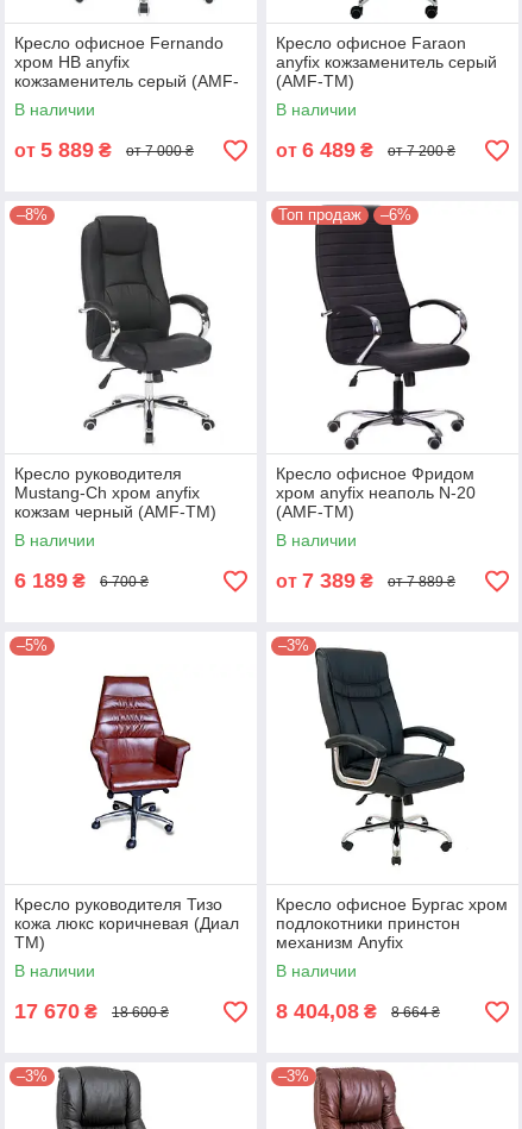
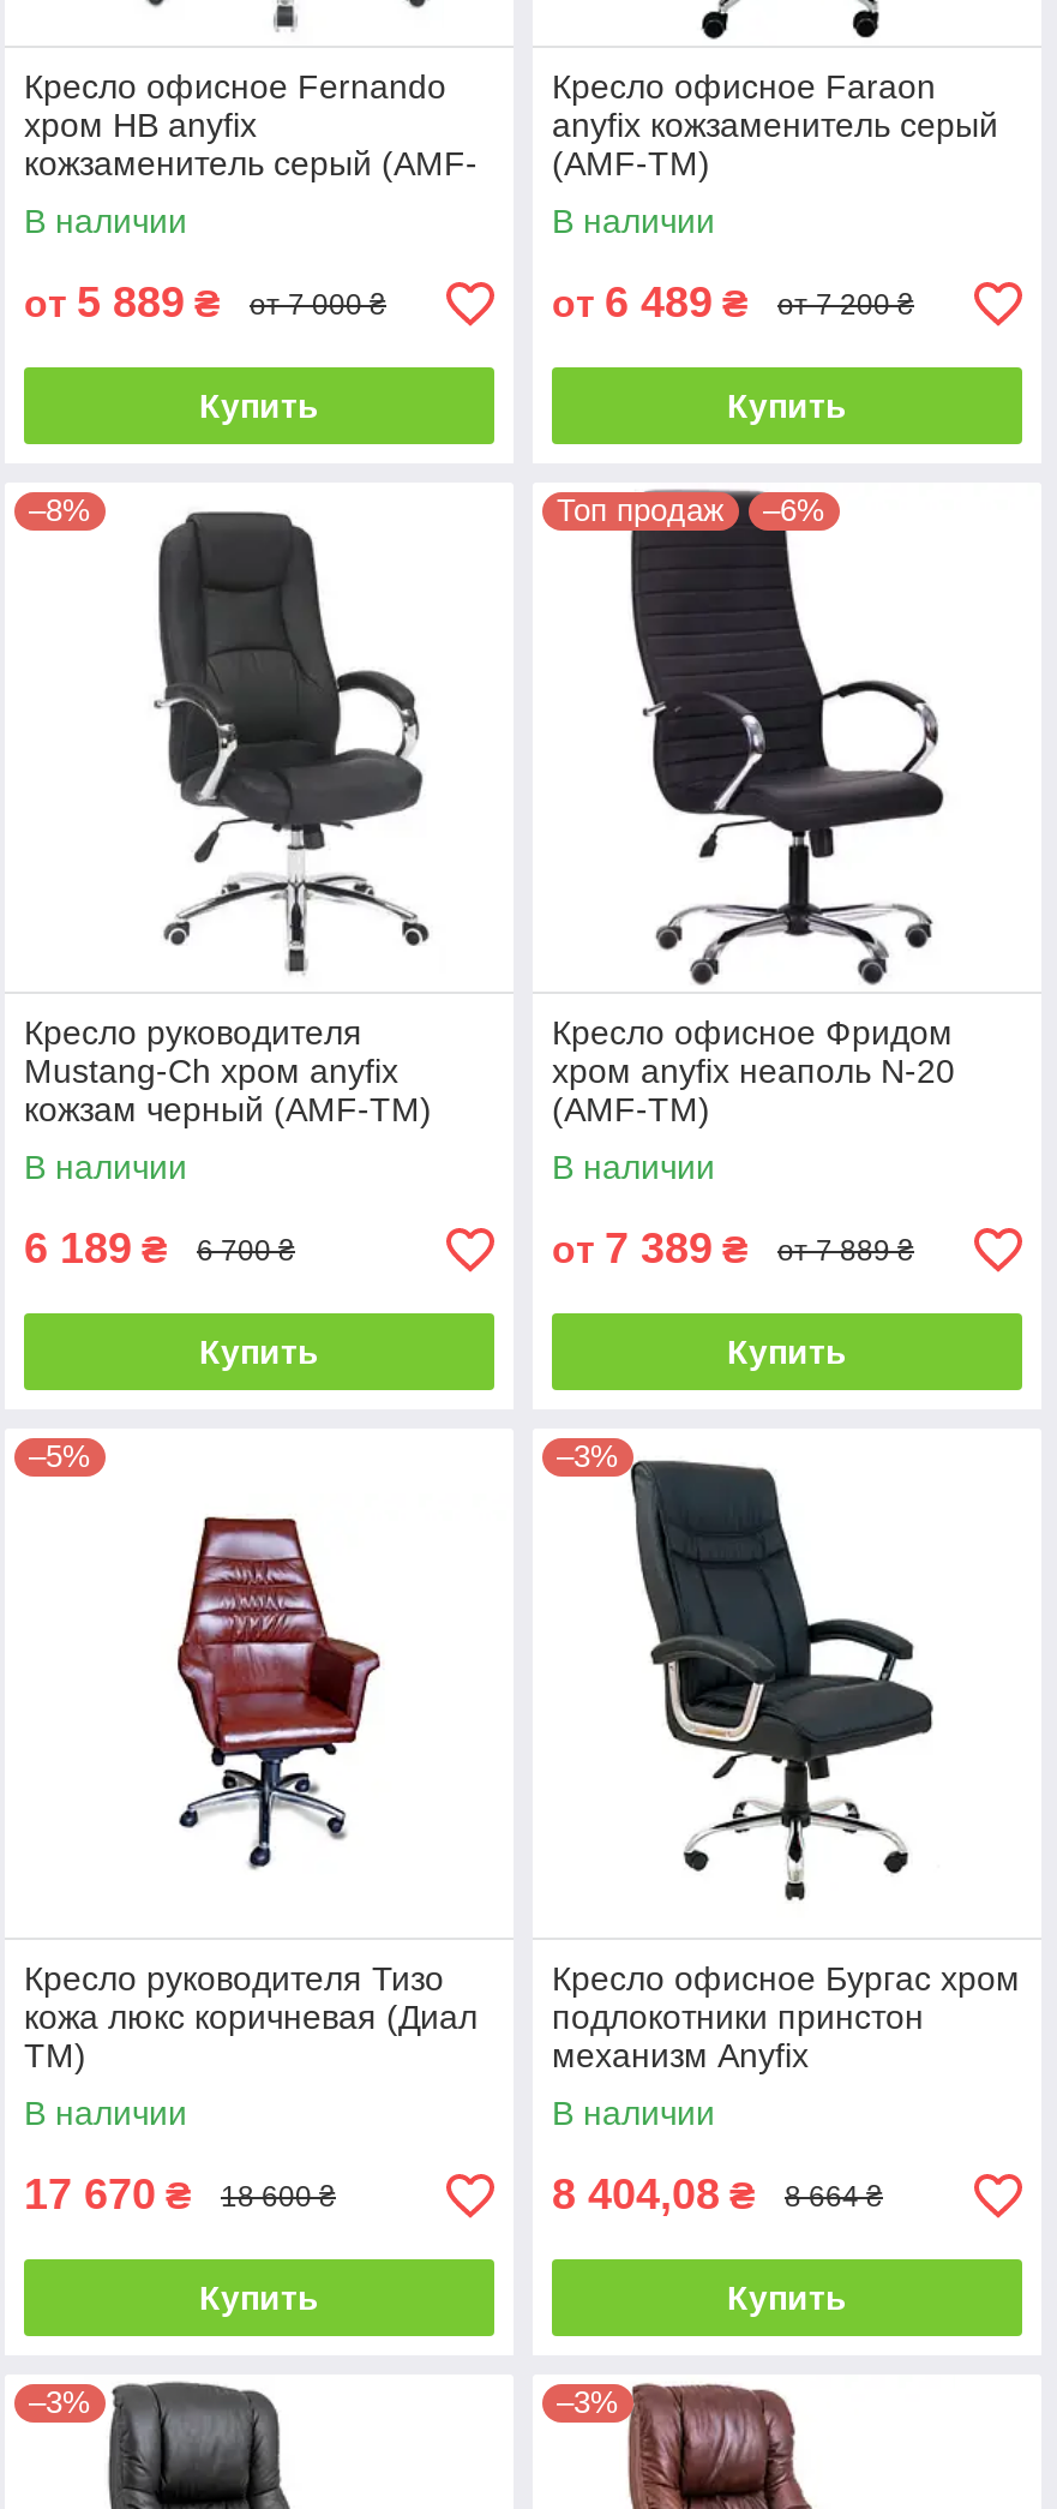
none -> [199,388,319,426] Купить
none -> [727,388,847,426] Купить
none -> [199,1333,319,1372] Купить
none -> [727,1333,847,1372] Купить
none -> [199,2279,319,2318] Купить
none -> [727,2279,847,2318] Купить

